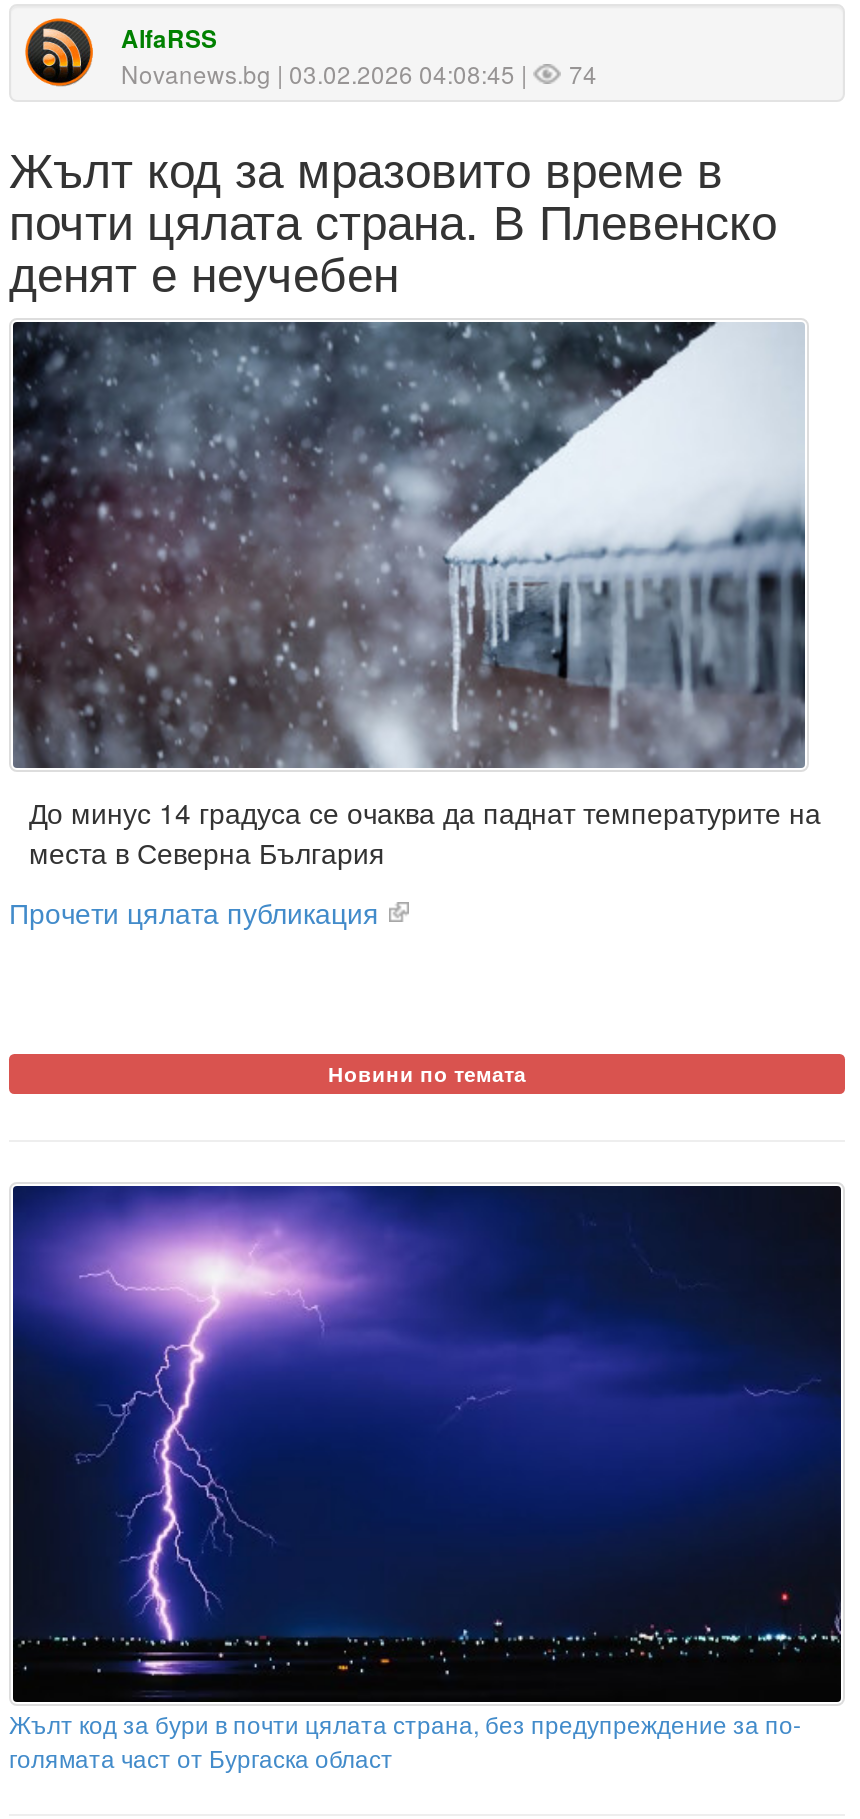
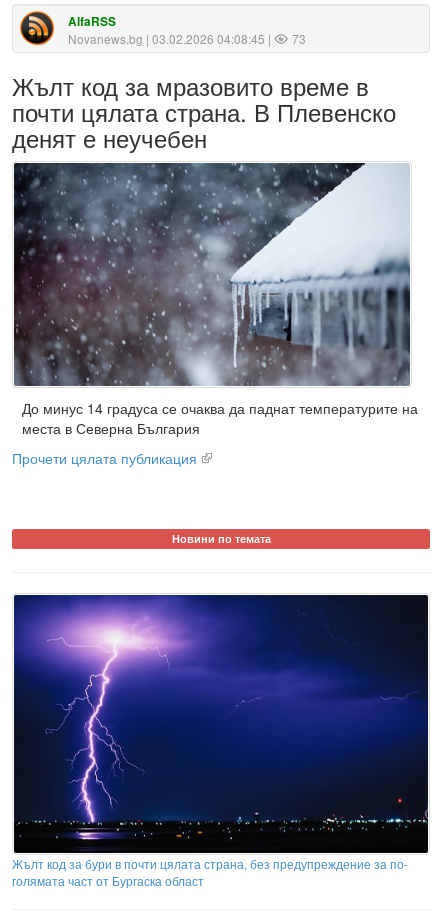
[569,56,597,90] 74 -> [292,30,306,47] 73

